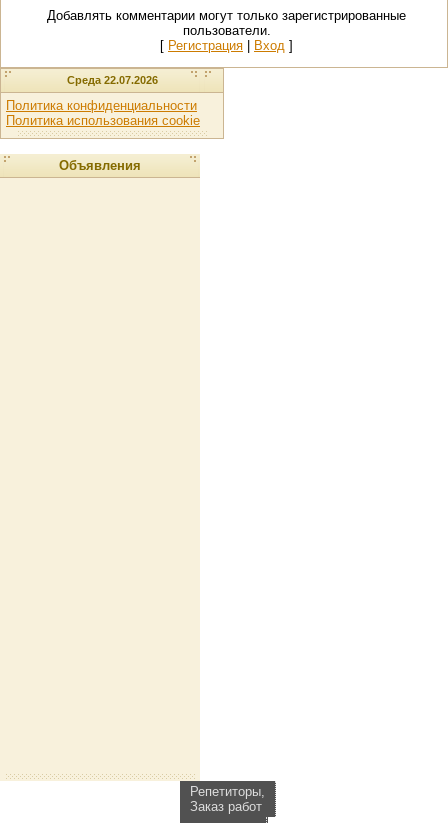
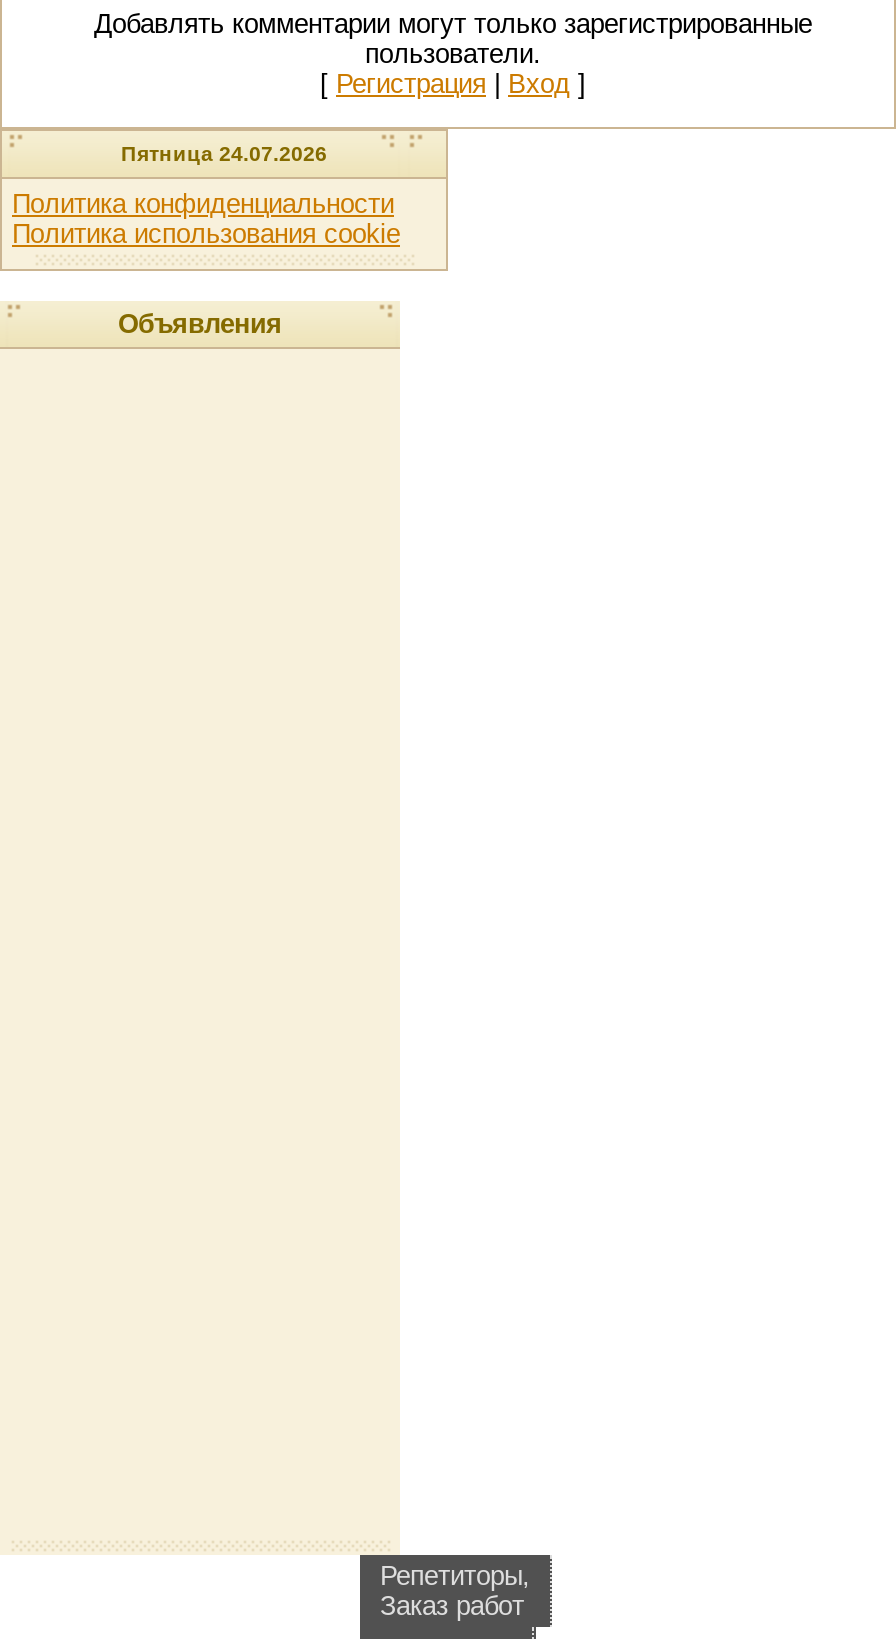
[66,74,157,86] Среда 22.07.2026 -> [121,141,327,165] Пятница 24.07.2026

